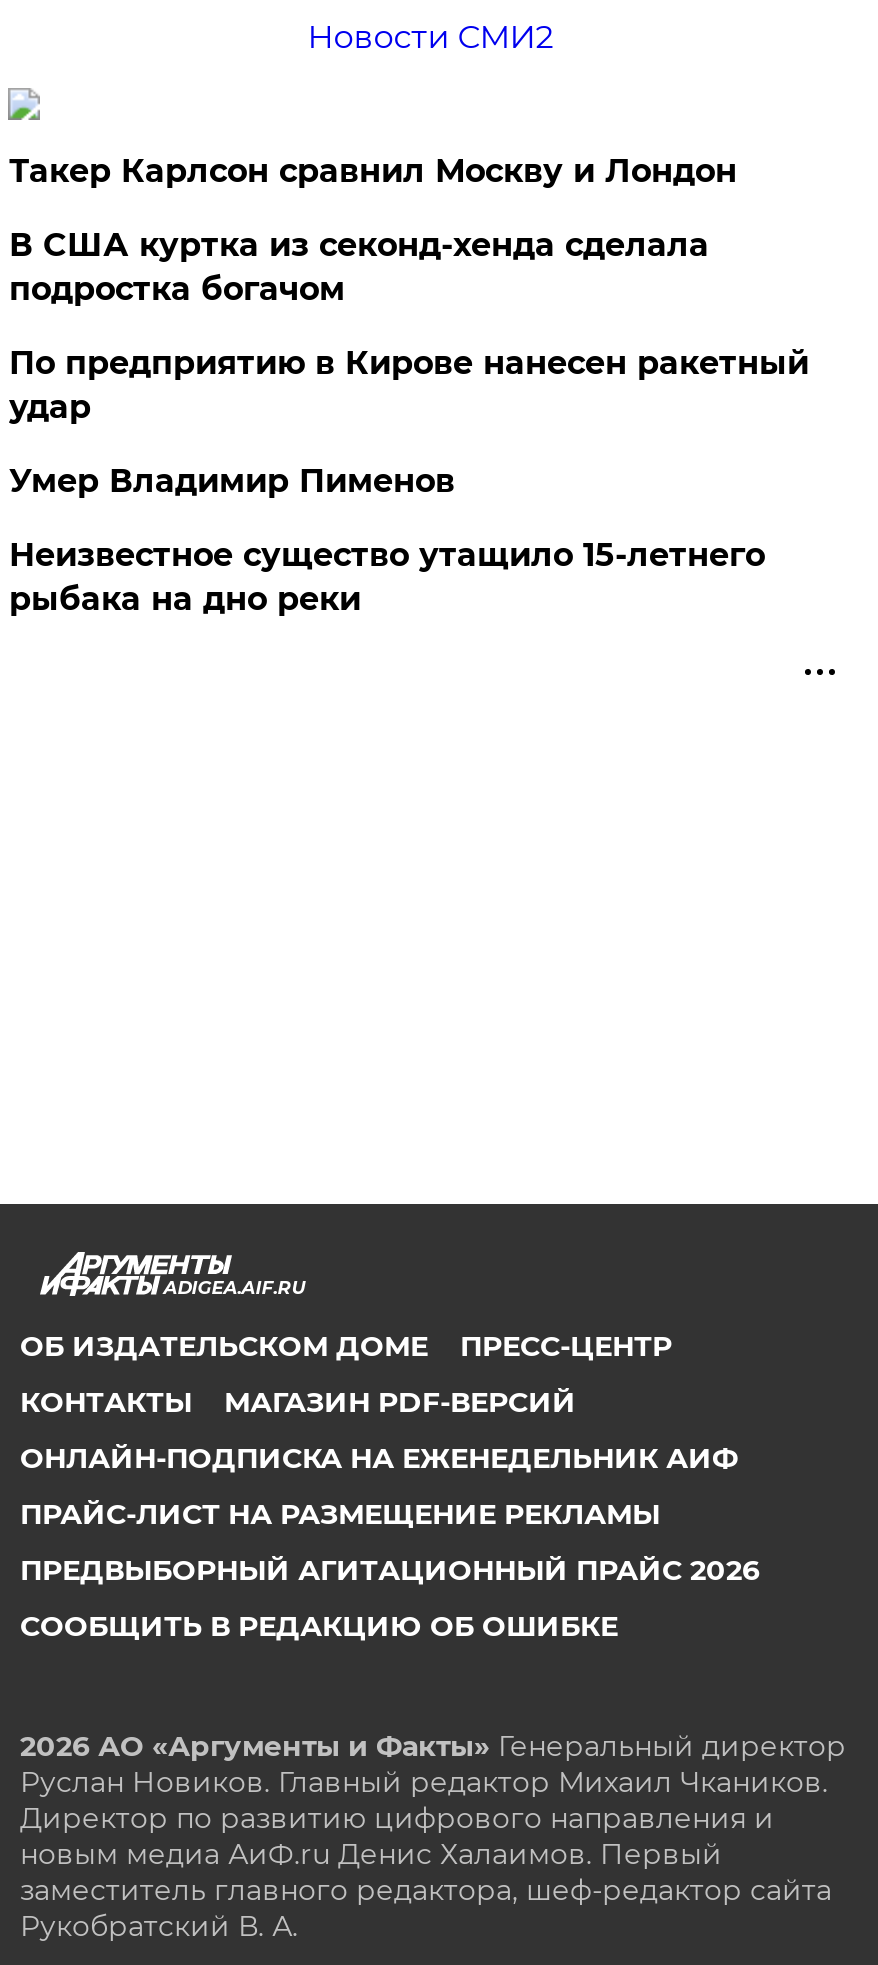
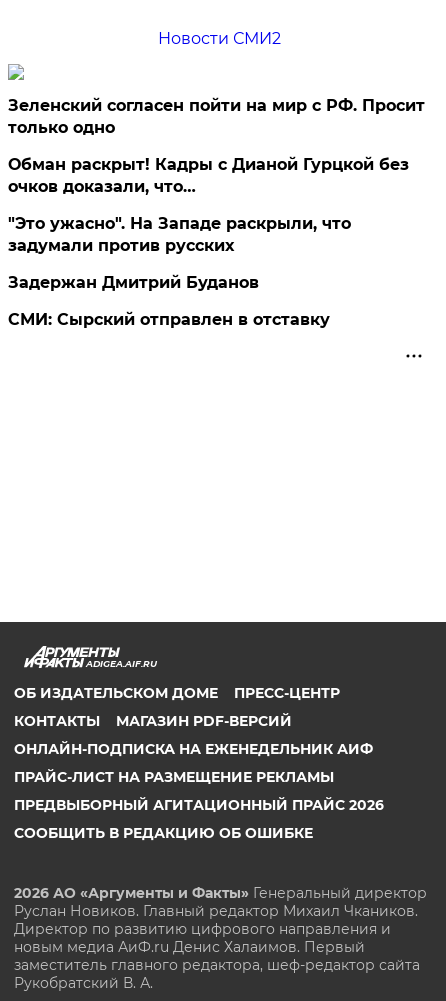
[9,152,737,190] Такер Карлсон сравнил Москву и Лондон -> [8,96,425,137] Зеленский согласен пойти на мир с РФ. Просит | только одно
[9,226,709,308] В США куртка из секонд-хенда сделала | подростка богачом -> [8,155,409,196] Обман раскрыт! Кадры с Дианой Гурцкой без | очков доказали, что…
[9,344,809,426] По предприятию в Кирове нанесен ракетный | удар -> [8,214,351,255] "Это ужасно". На Западе раскрыли, что | задумали против русских
[9,462,455,500] Умер Владимир Пименов -> [8,273,259,292] Задержан Дмитрий Буданов
[9,536,765,618] Неизвестное существо утащило 15-летнего | рыбака на дно реки -> [8,310,330,329] СМИ: Сырский отправлен в отставку

